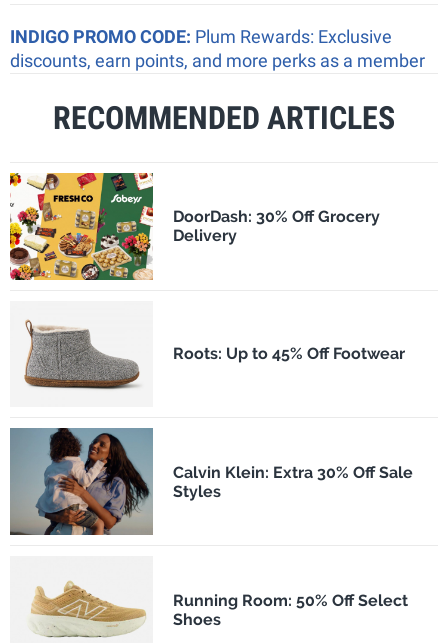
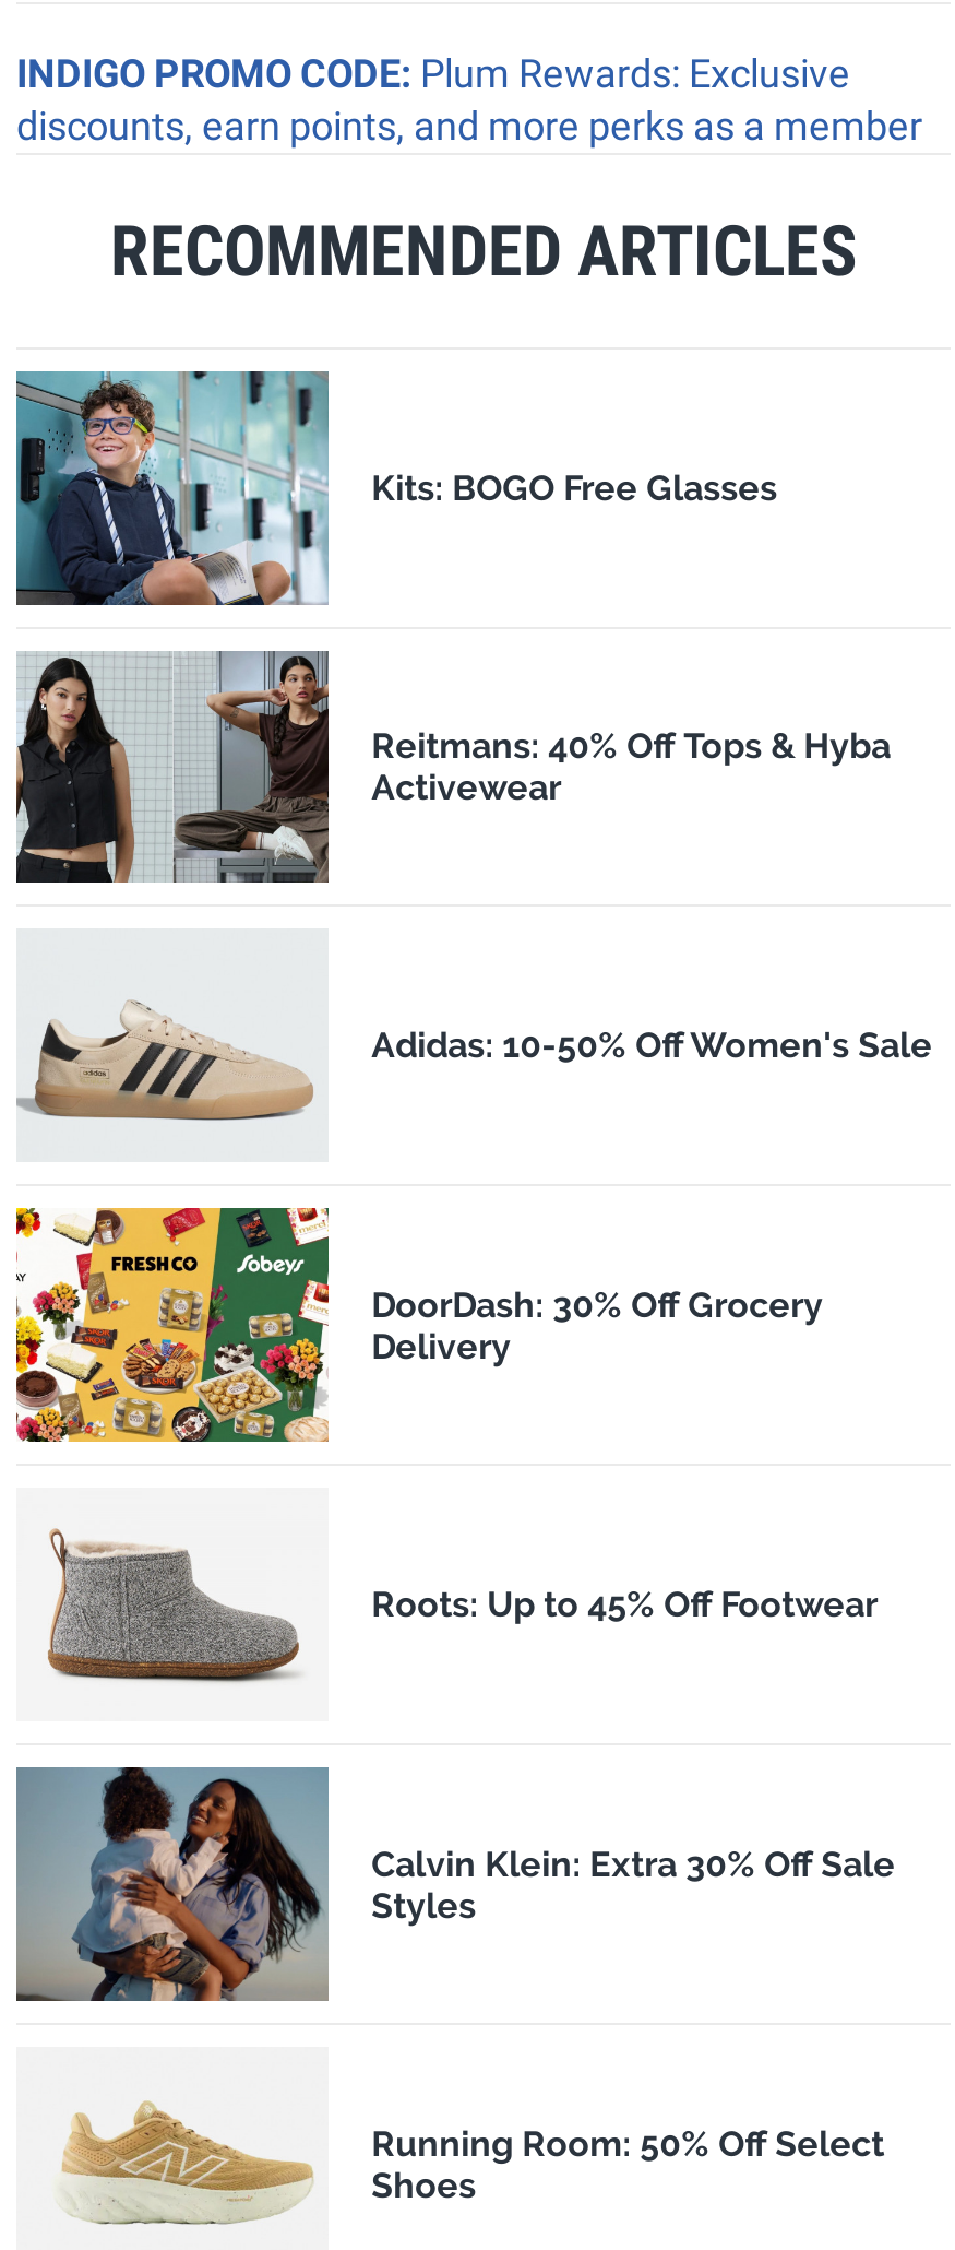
none -> [14,369,778,607] [image] | Kits: BOGO Free Glasses
none -> [14,649,891,885] [image] | Reitmans: 40% Off Tops & Hyba | Activewear
none -> [19,998,933,1123] [image] | Adidas: 10-50% Off Women's Sale

